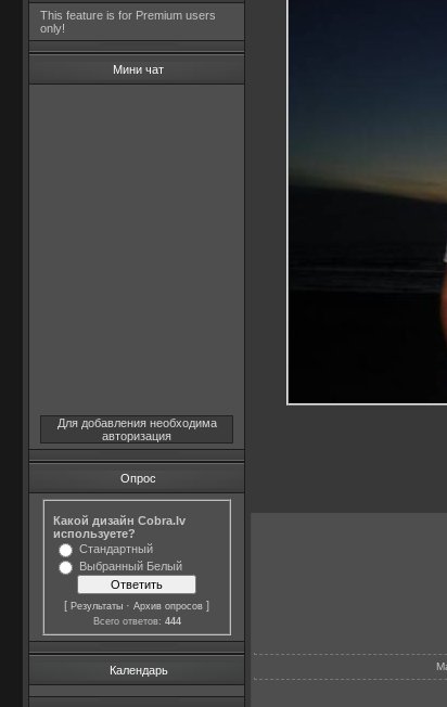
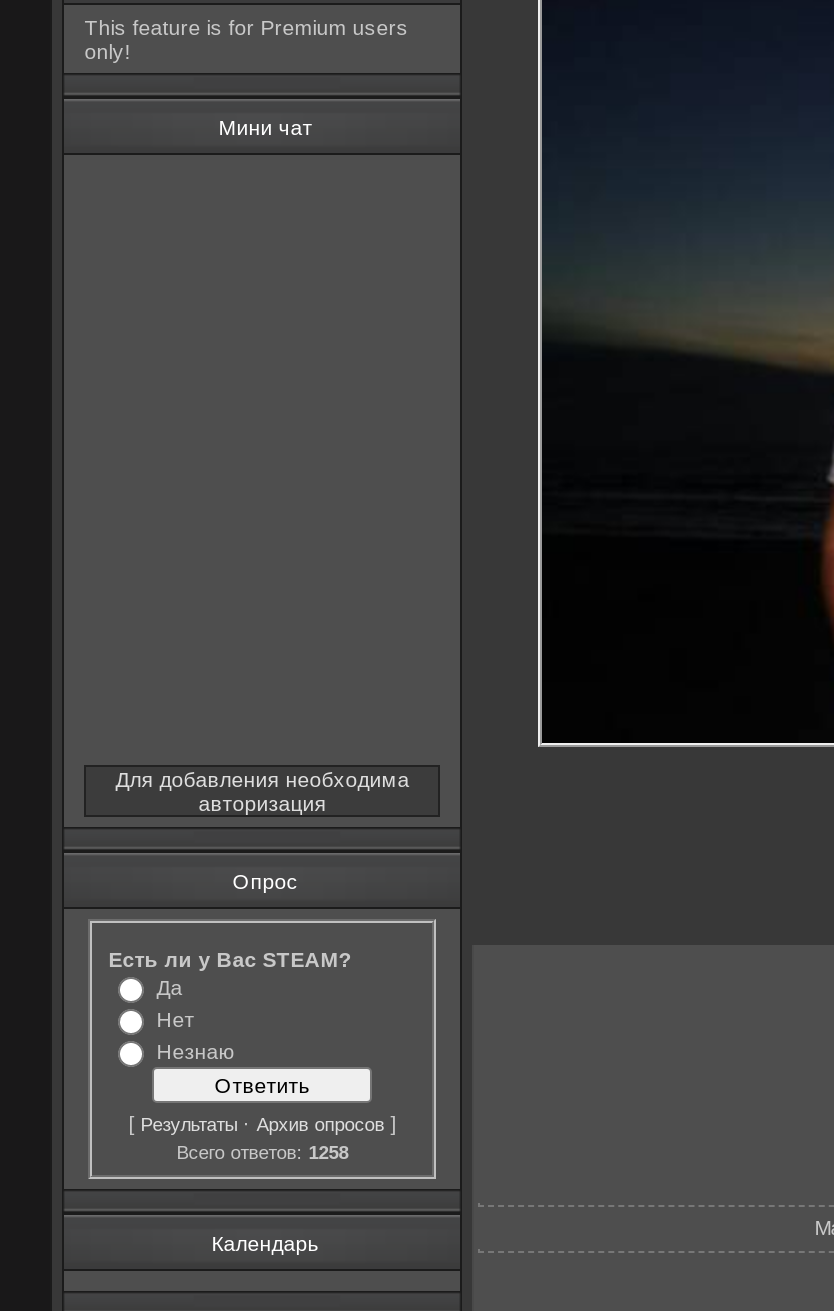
[53,514,186,572] Какой дизайн Cobra.lv | используете? | Стандартный | Выбранный Белый -> [108,946,352,1062] Есть ли у Вас STEAM? | Да | Нет | Незнаю
[93,616,181,626] Всего ответов: 444 -> [176,1142,348,1162] Всего ответов: 1258

